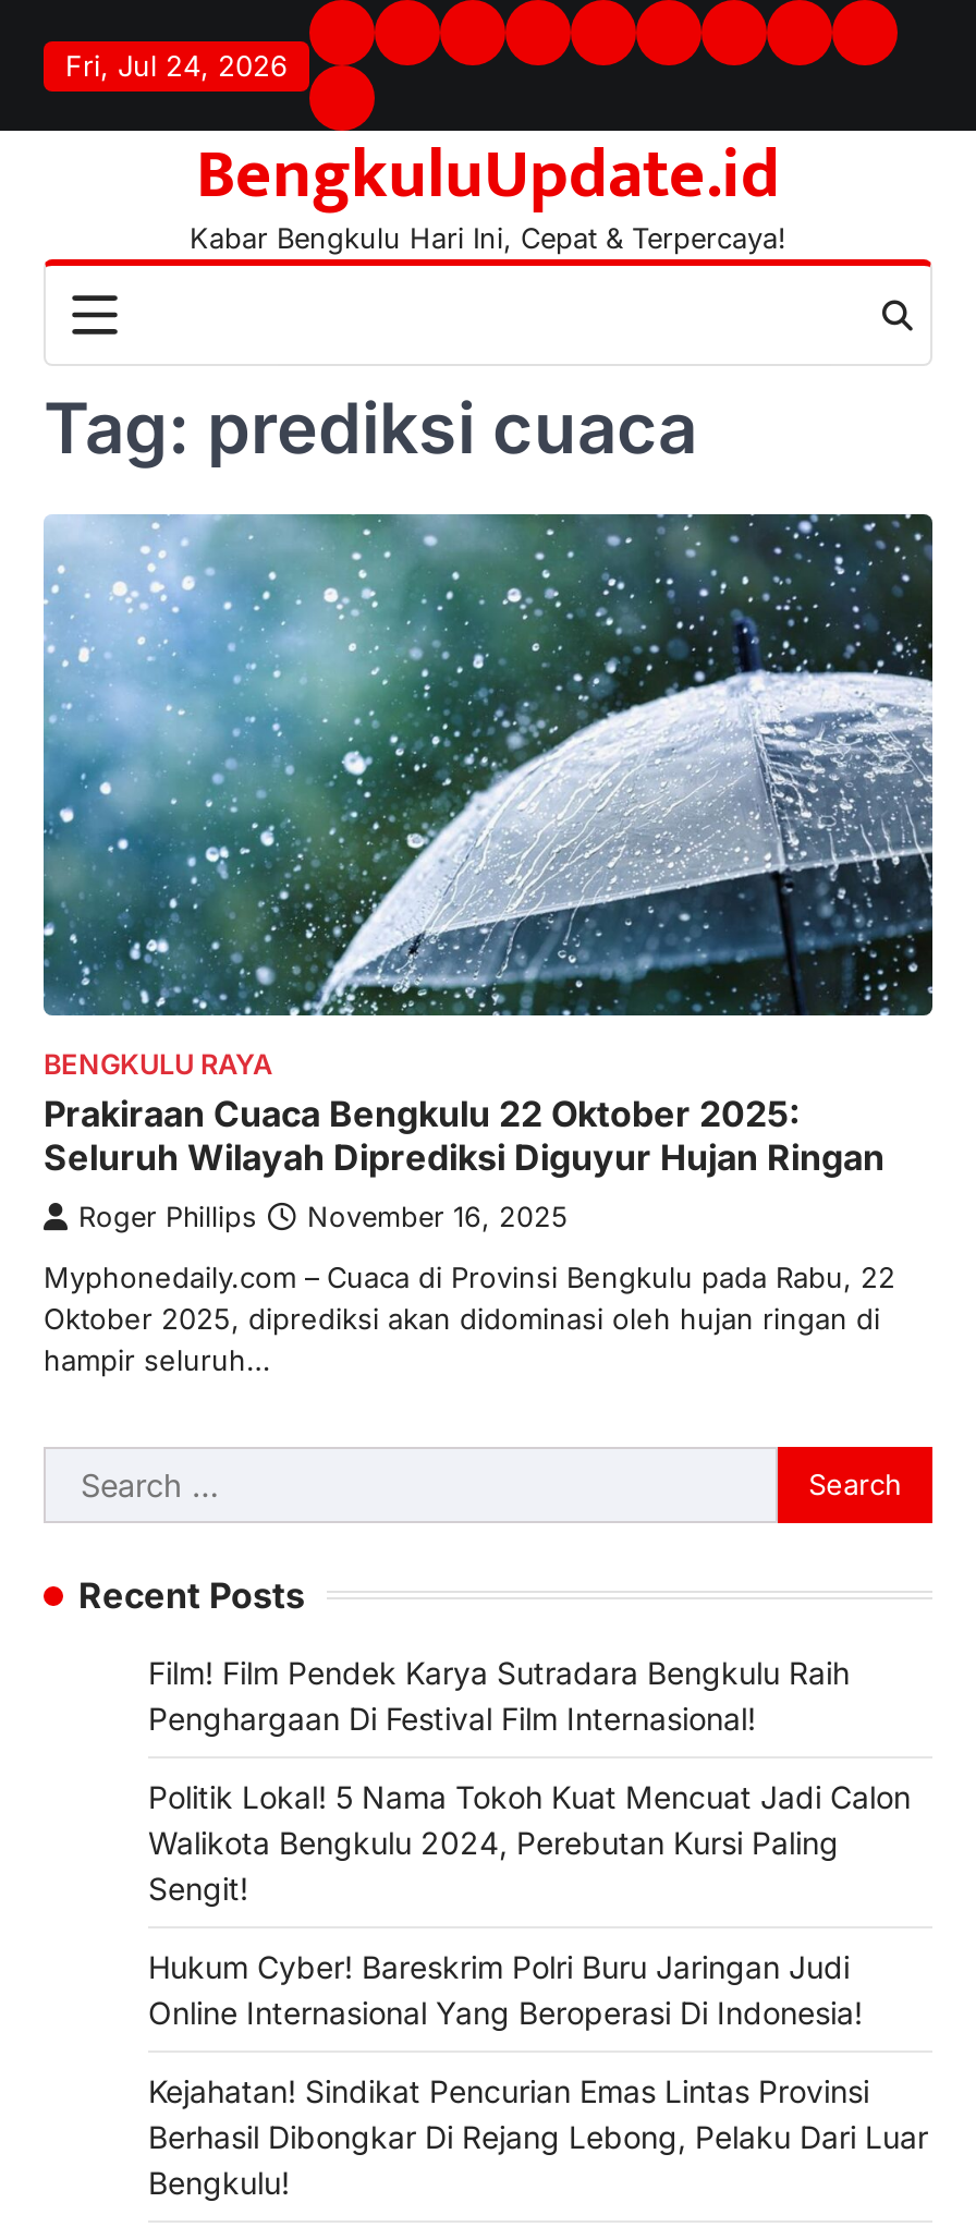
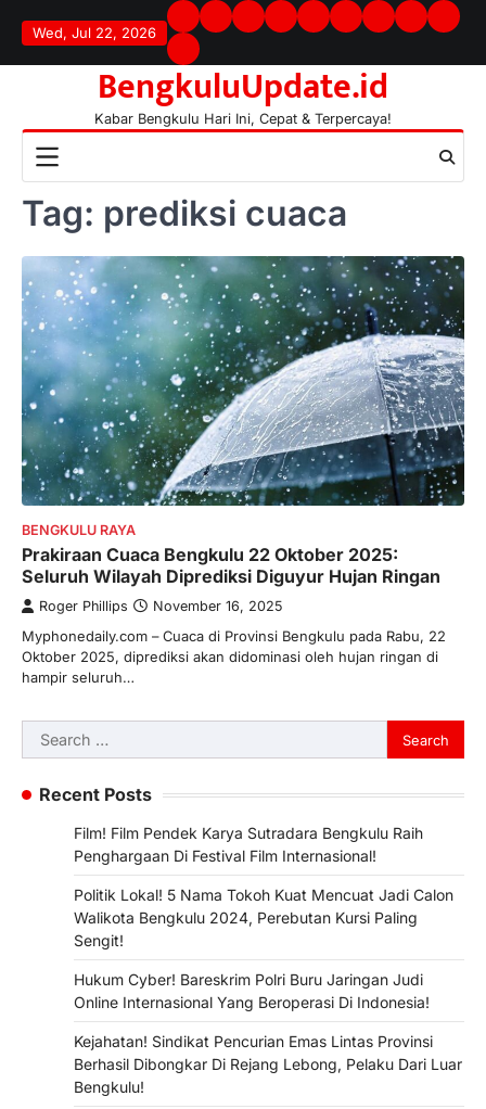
[65,47,288,82] Fri, Jul 24, 2026 -> [33,23,156,41] Wed, Jul 22, 2026

